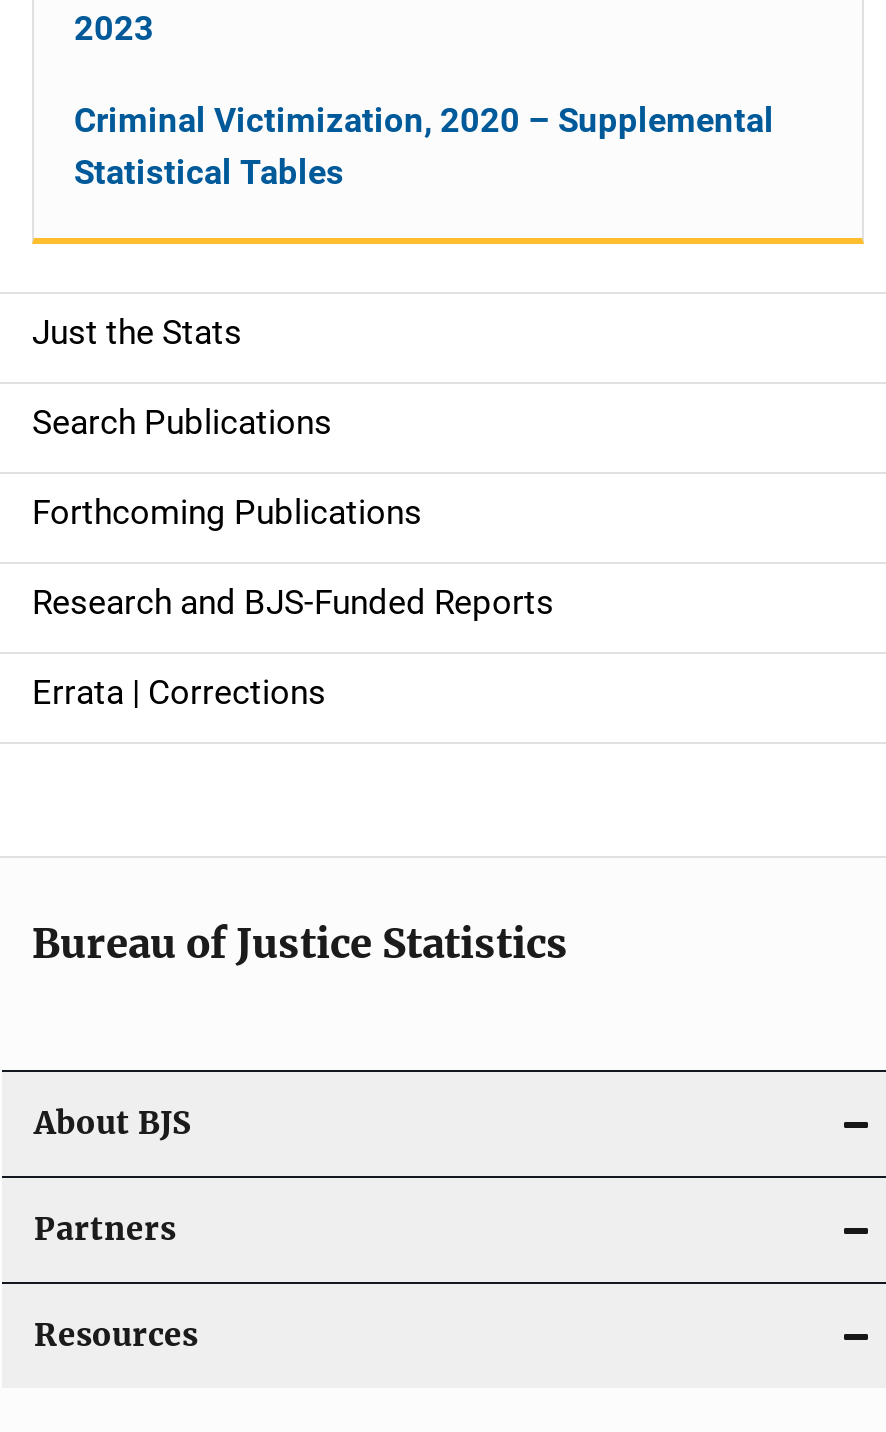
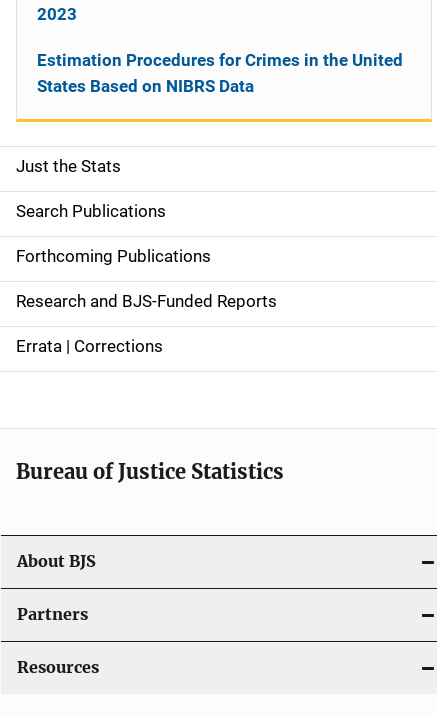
[74,99,774,191] Criminal Victimization, 2020 – Supplemental | Statistical Tables -> [37,49,403,95] Estimation Procedures for Crimes in the United | States Based on NIBRS Data

